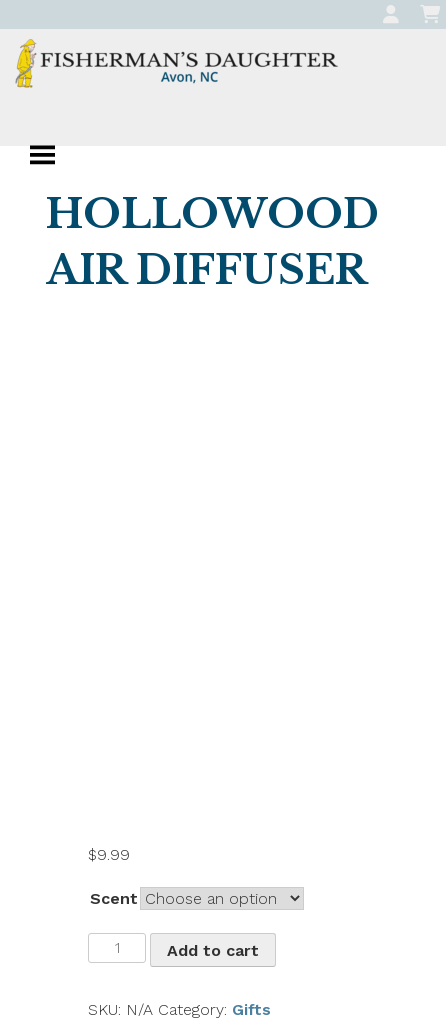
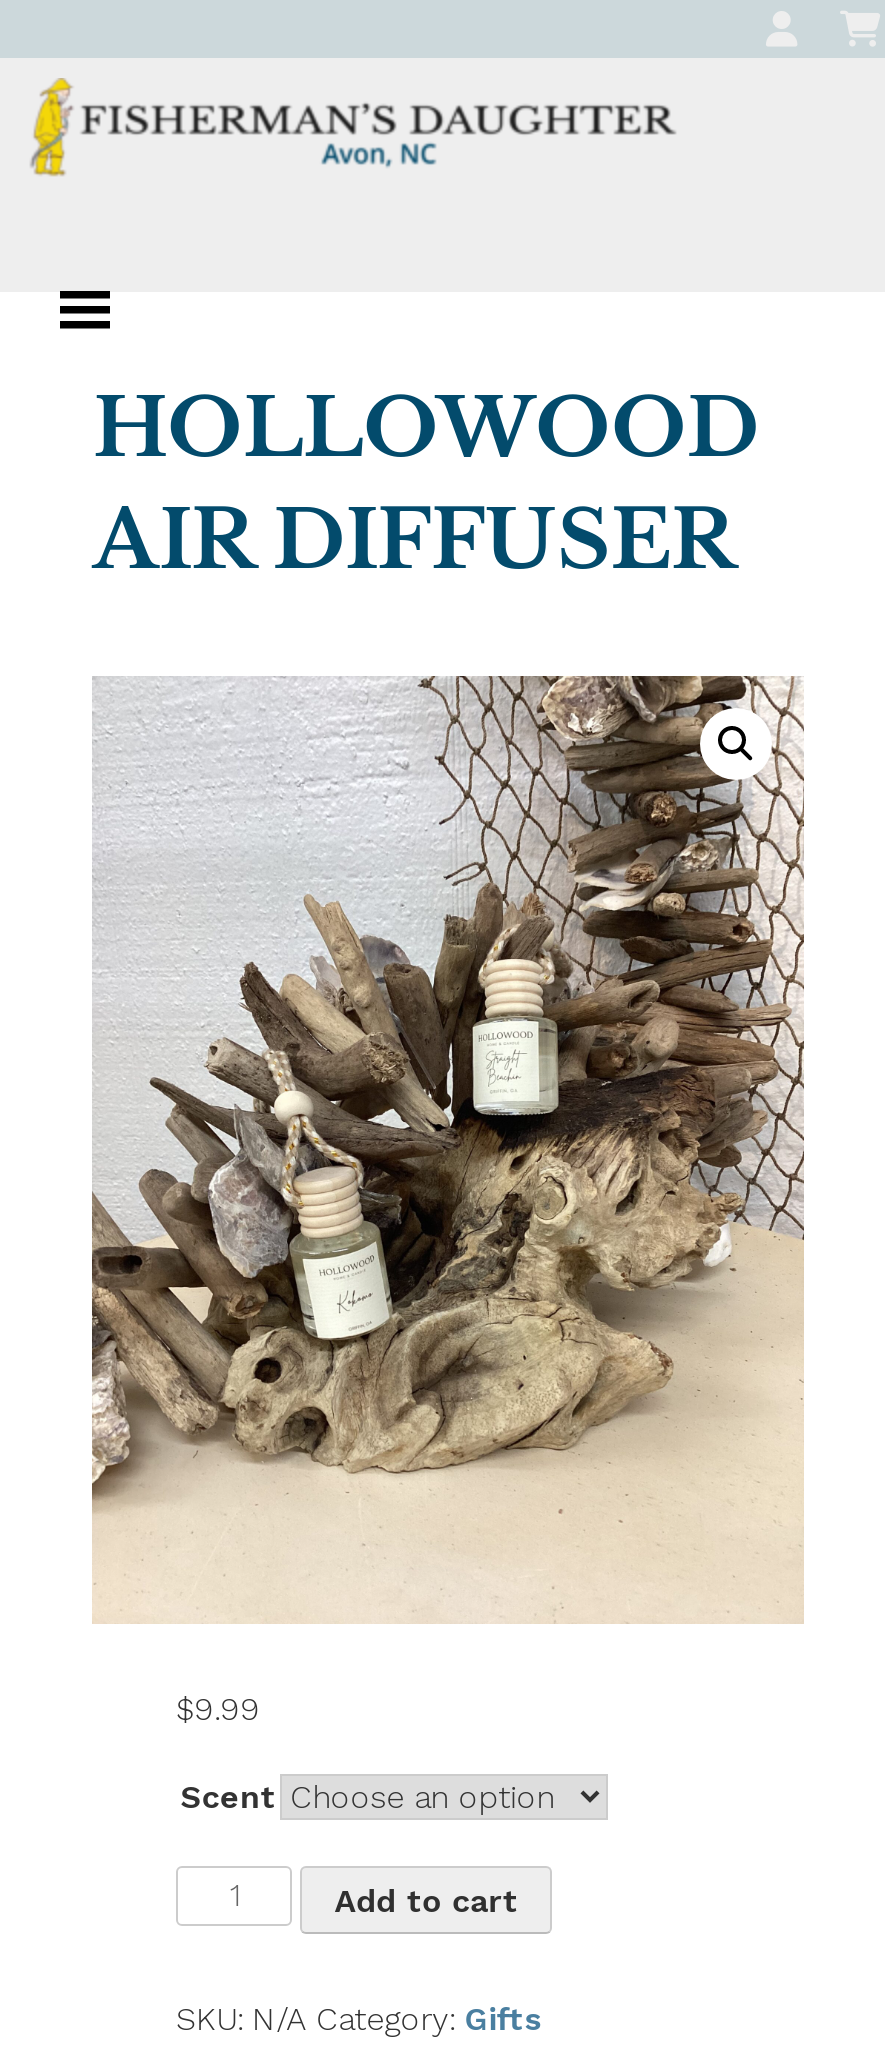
none -> [90,674,806,1624] [image]

